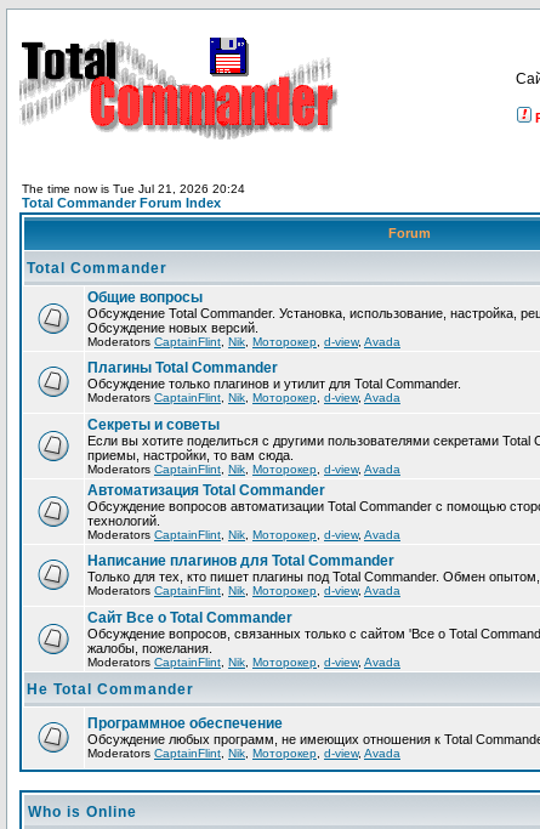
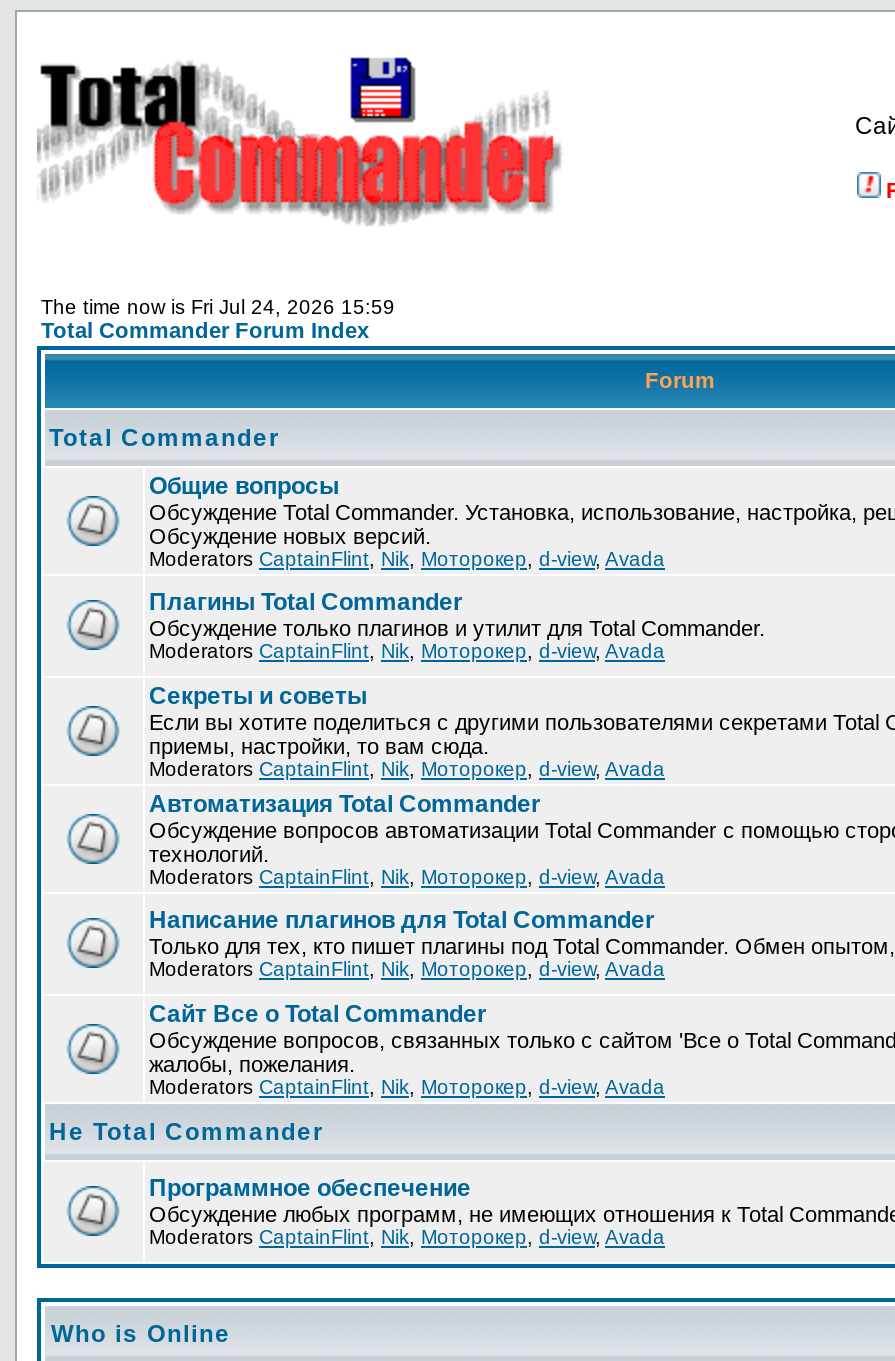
[22,182,245,195] The time now is Tue Jul 21, 2026 20:24 -> [41,296,395,318] The time now is Fri Jul 24, 2026 15:59

